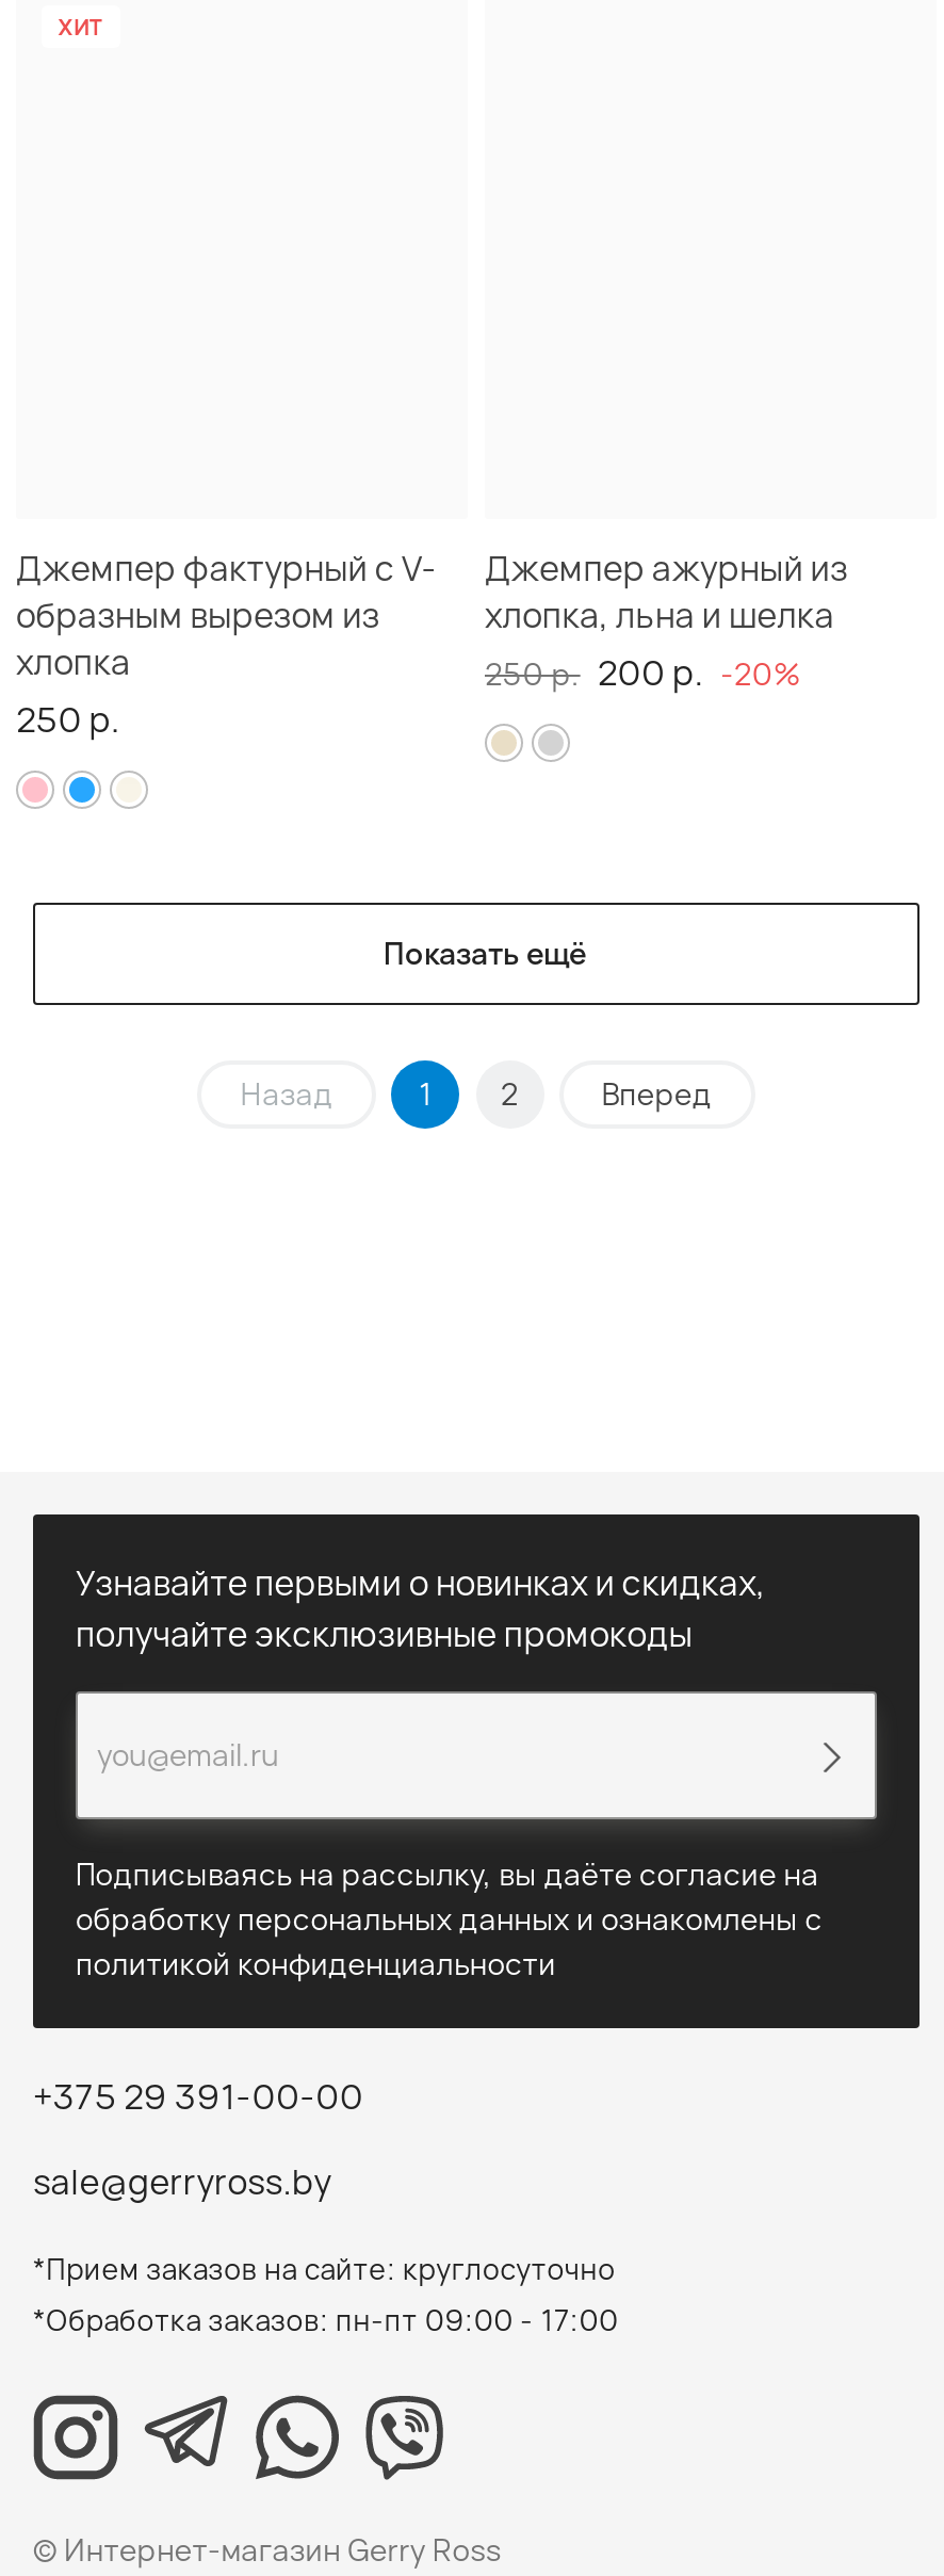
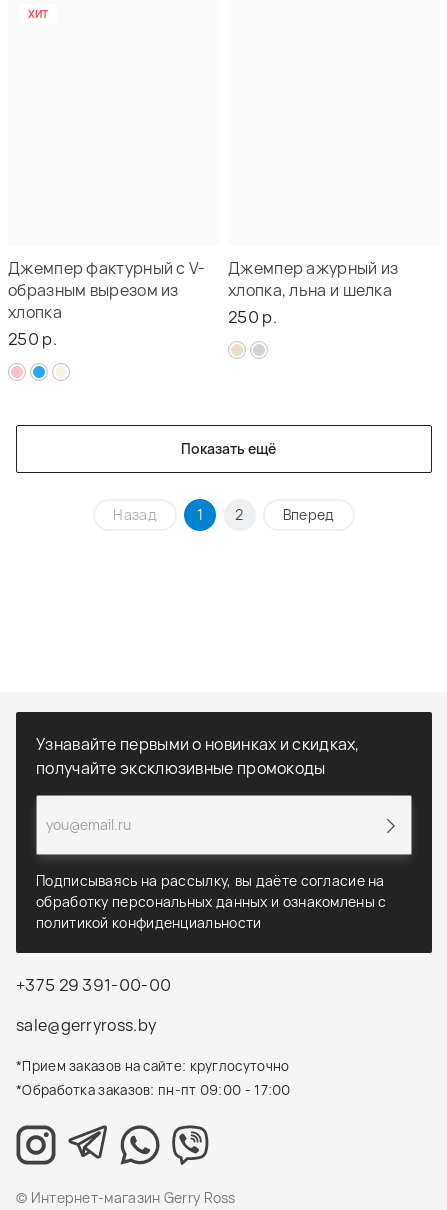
[485,649,802,696] 250 р. 200 р. -20% -> [228,306,277,328] 250 р.

